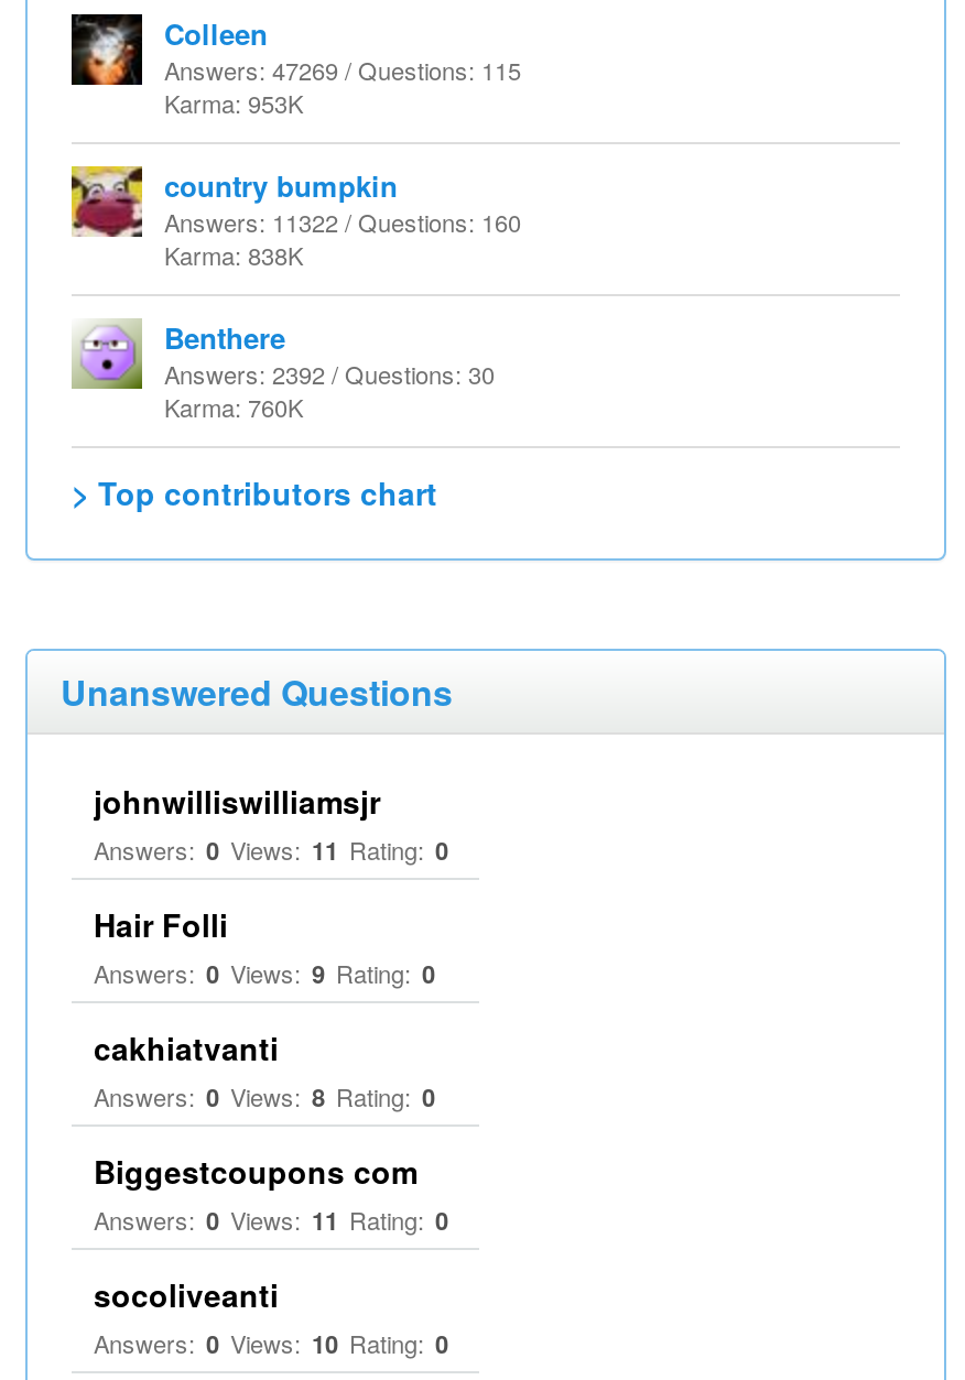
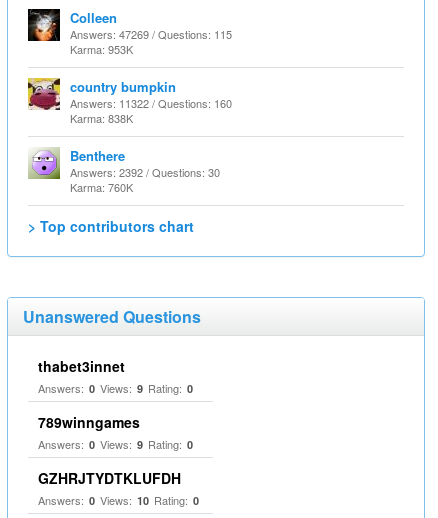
[94,779,448,946] johnwilliswilliamsjr | Answers: 0 Views: 11 Rating: 0 | Hair Folli -> [38,356,125,376] thabet3innet
[94,1025,448,1316] cakhiatvanti | Answers: 0 Views: 8 Rating: 0 | Biggestcoupons com | Answers: 0 Views: 11 Rating: 0 | socoliveanti -> [38,412,193,488] 789winngames | Answers: 0 Views: 9 Rating: 0 | GZHRJTYDTKLUFDH

